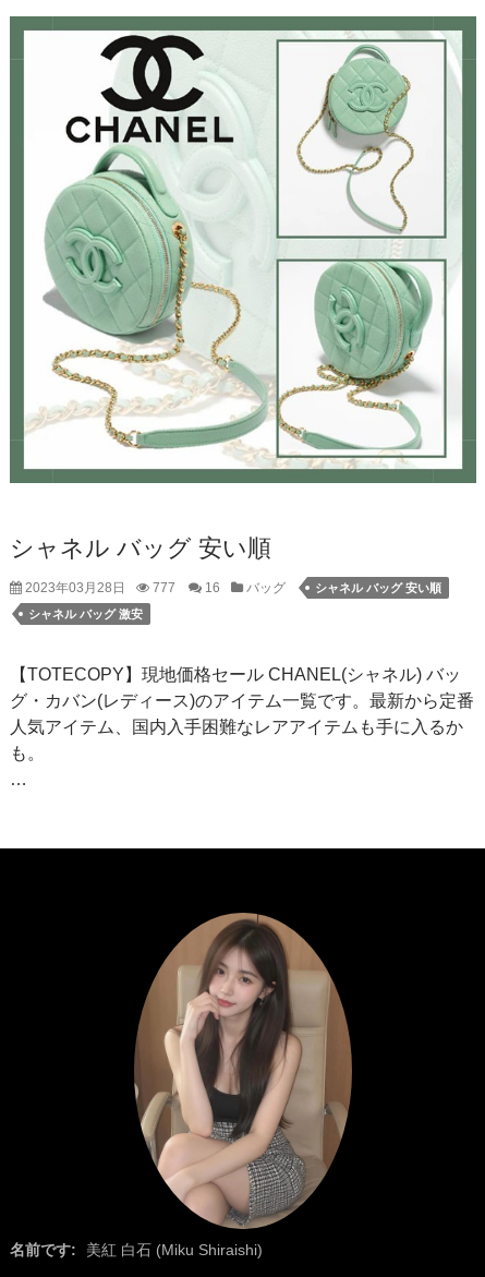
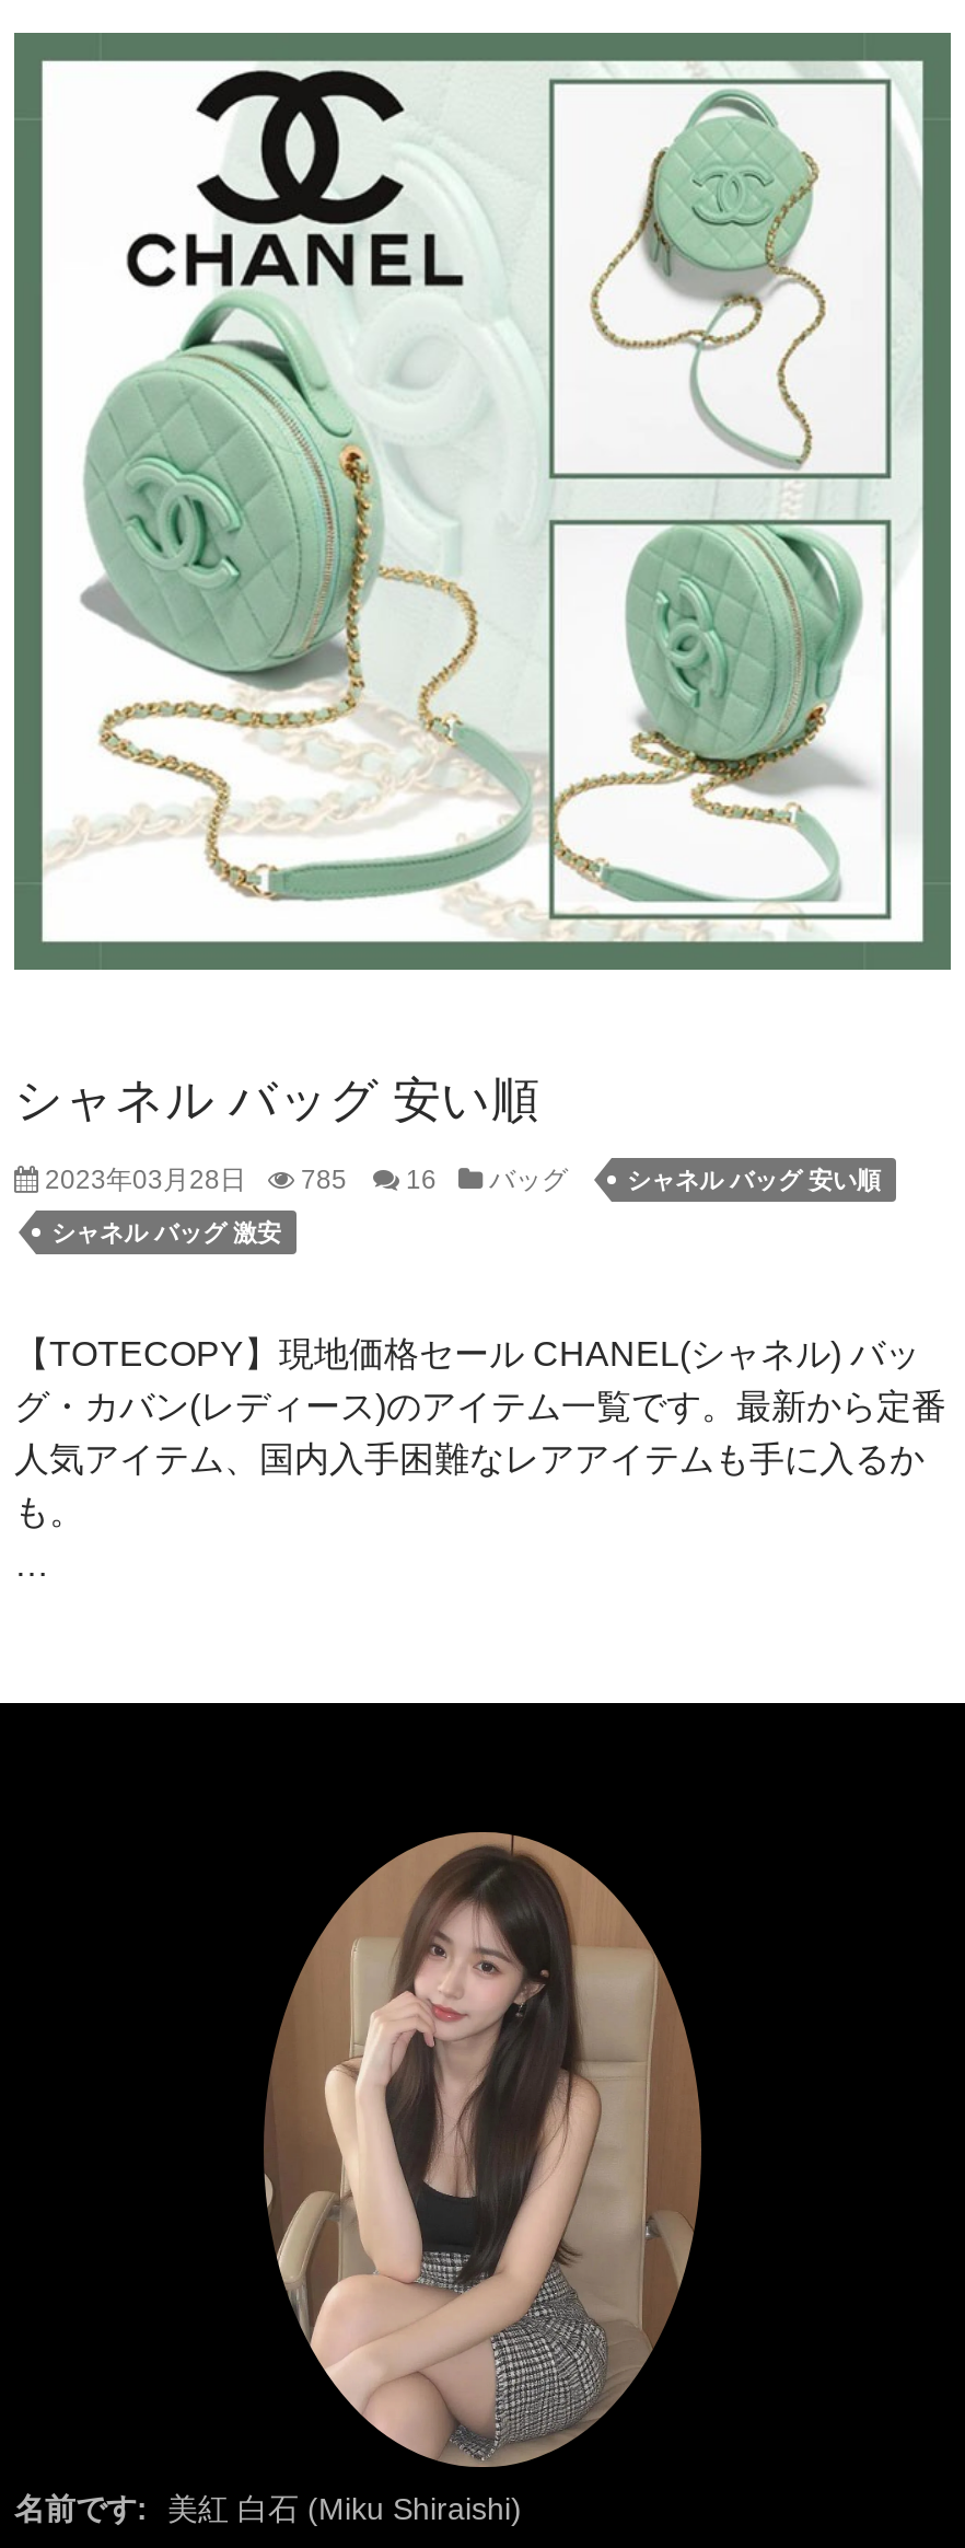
[22,580,286,595] 2023年03月28日 777 16 バッグ -> [38,1165,568,1195] 2023年03月28日 785 16 バッグ

